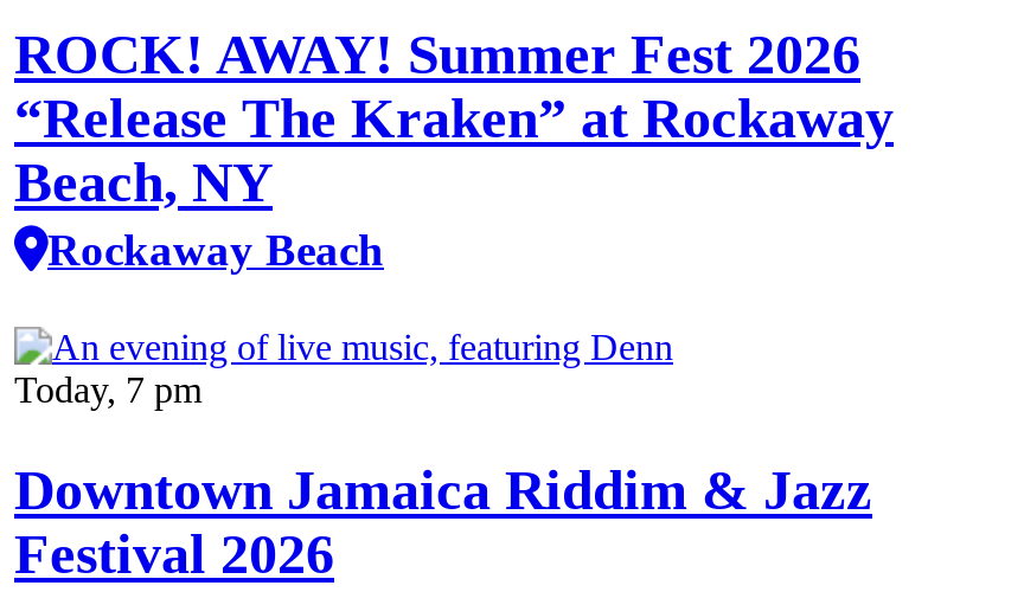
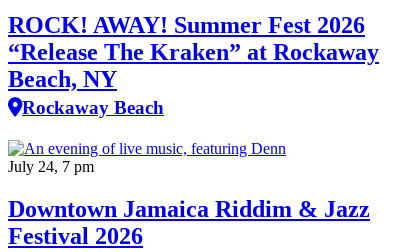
[14,370,201,410] Today, 7 pm -> [8,158,94,175] July 24, 7 pm

